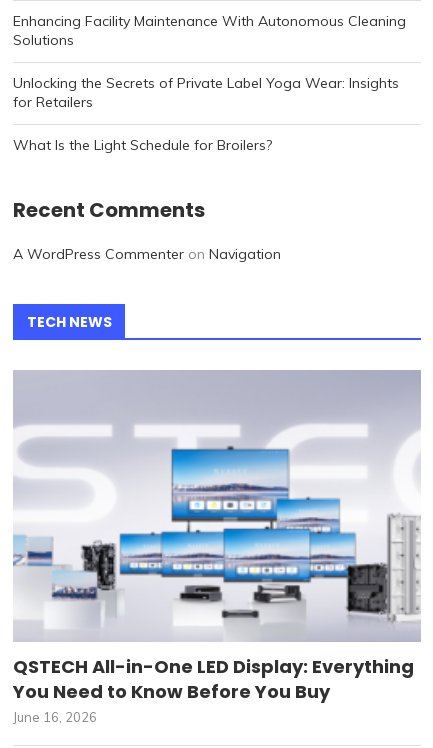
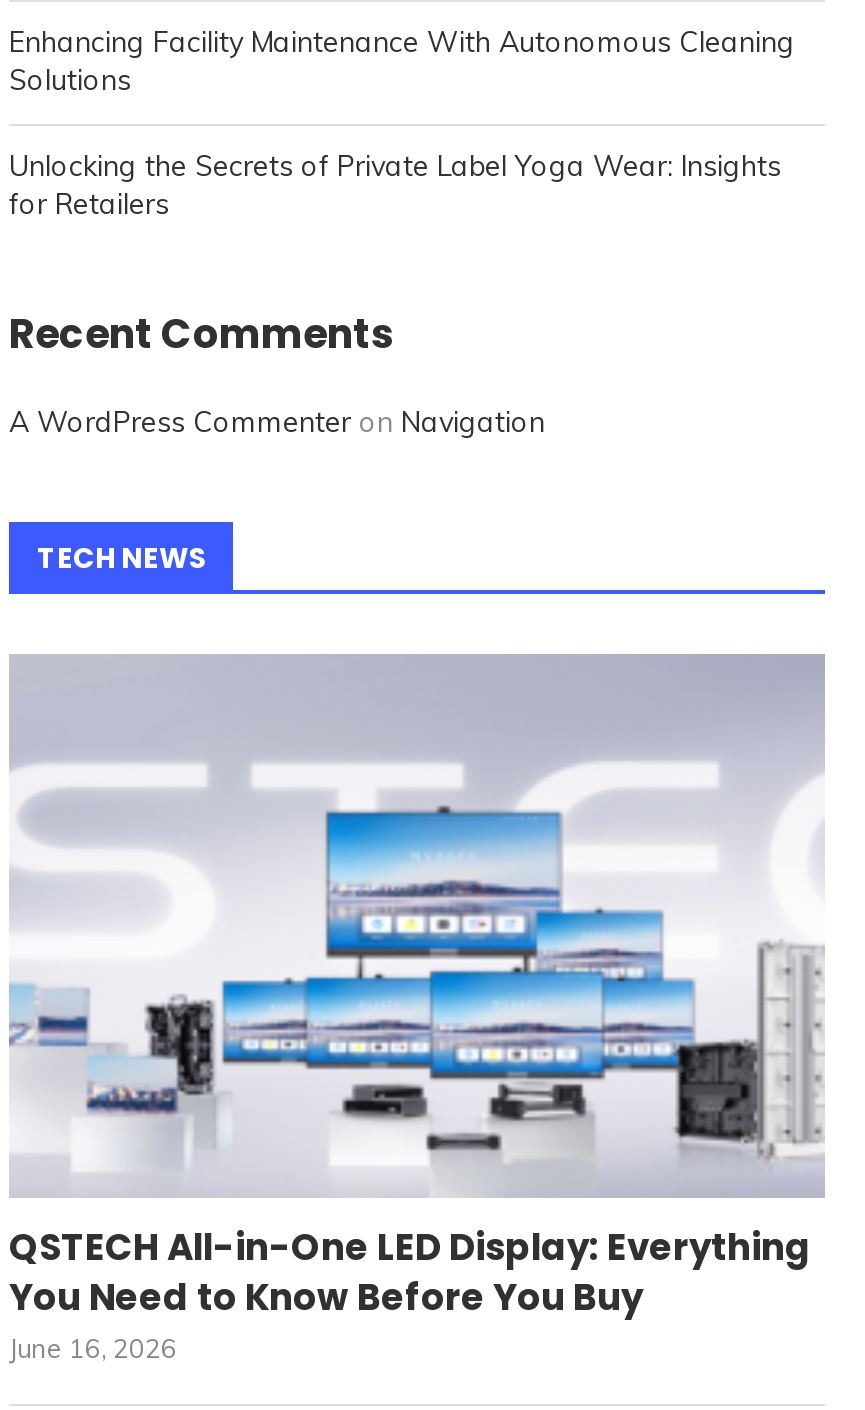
[13,136,272,154] What Is the Light Schedule for Broilers? -> none

